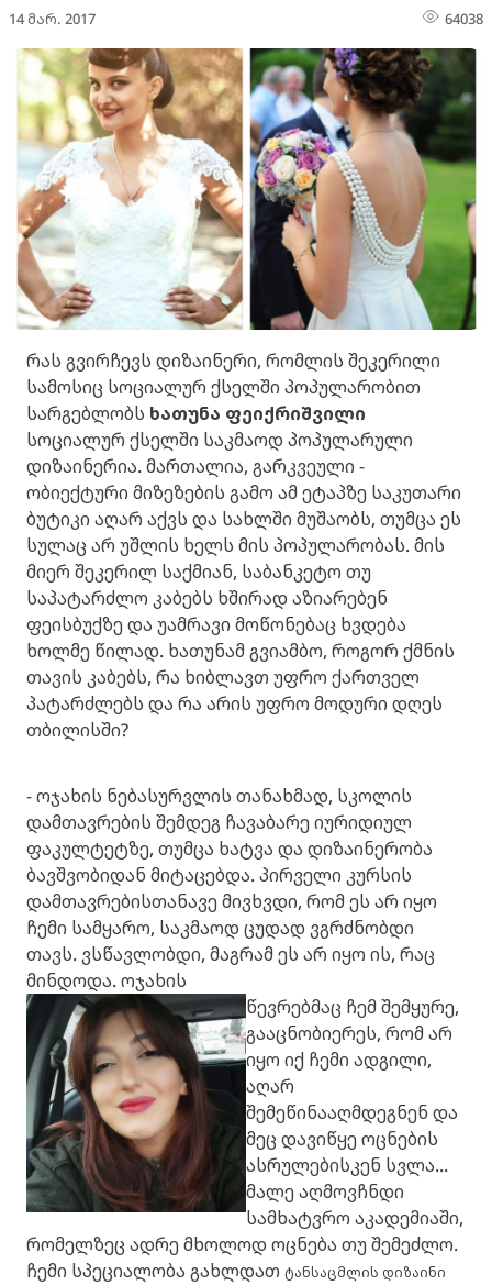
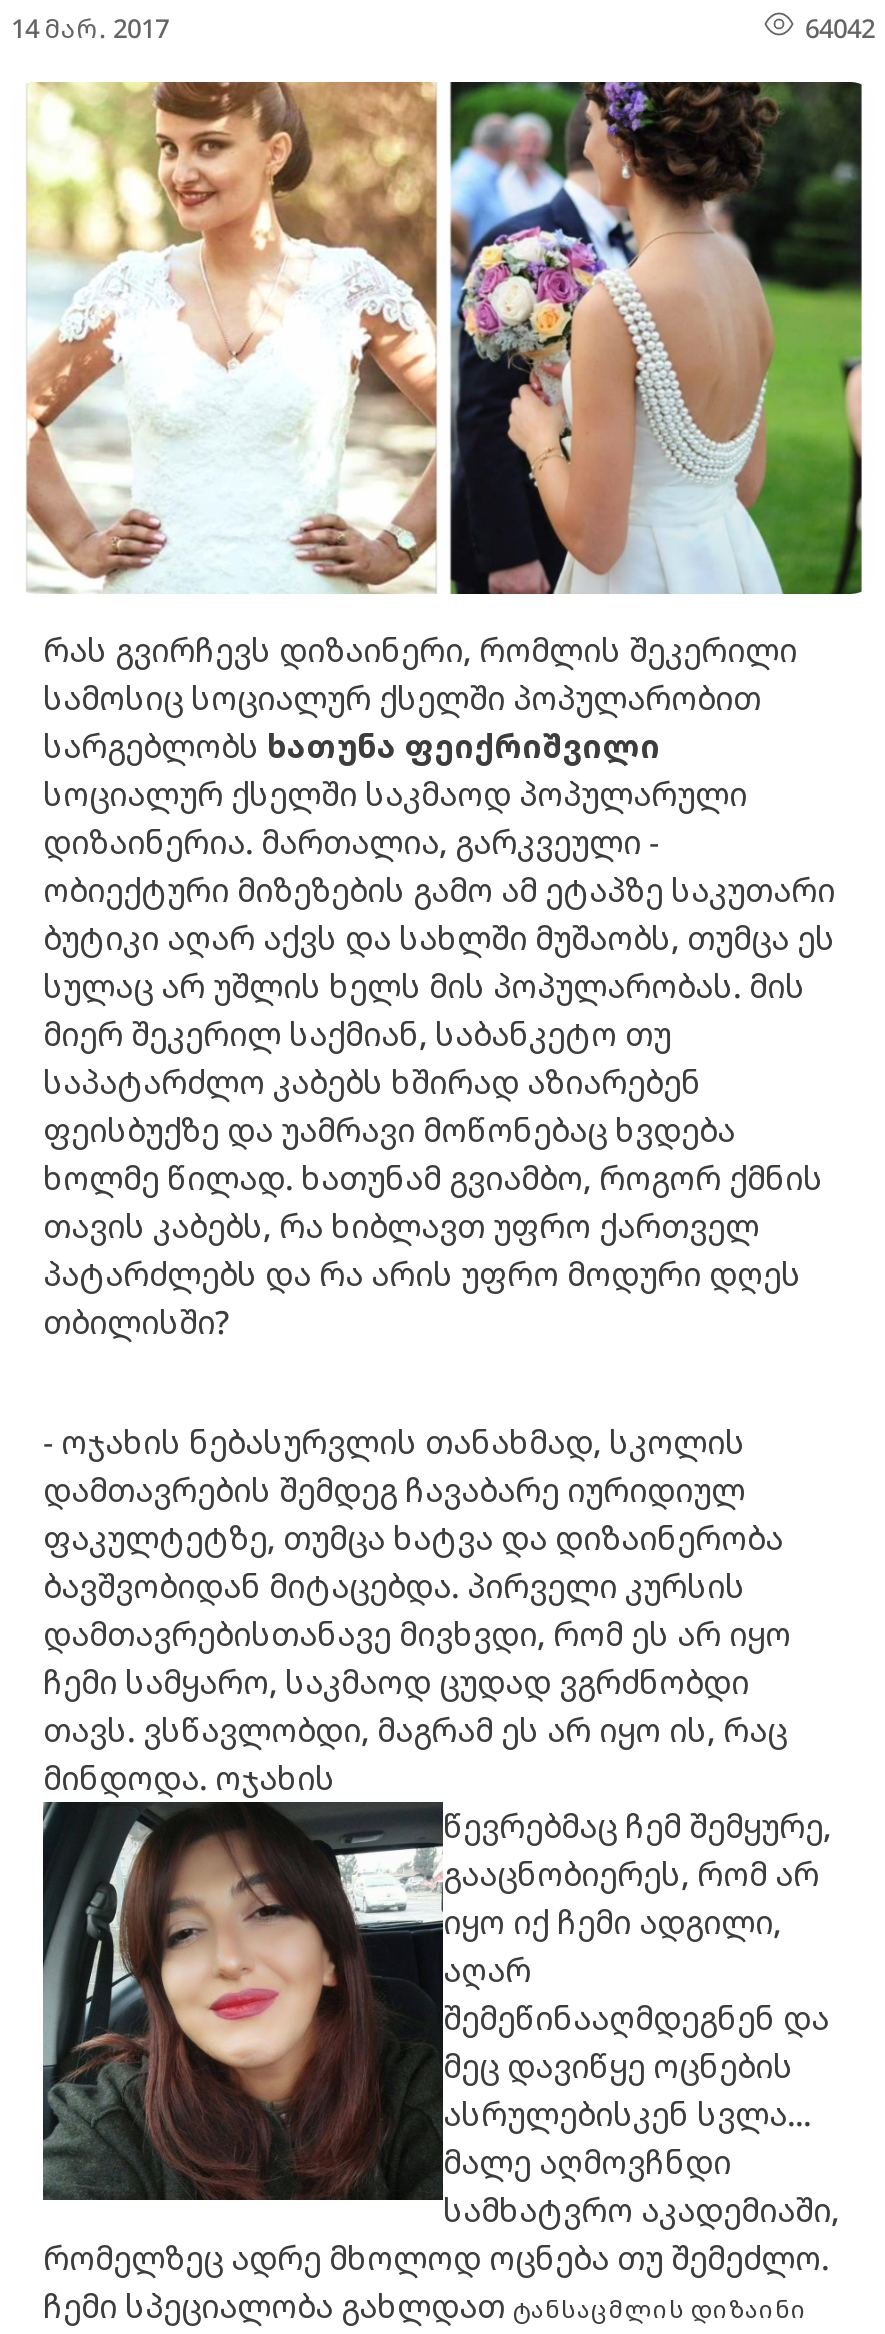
[445,9,483,29] 64038 -> [805,10,875,46] 64042

